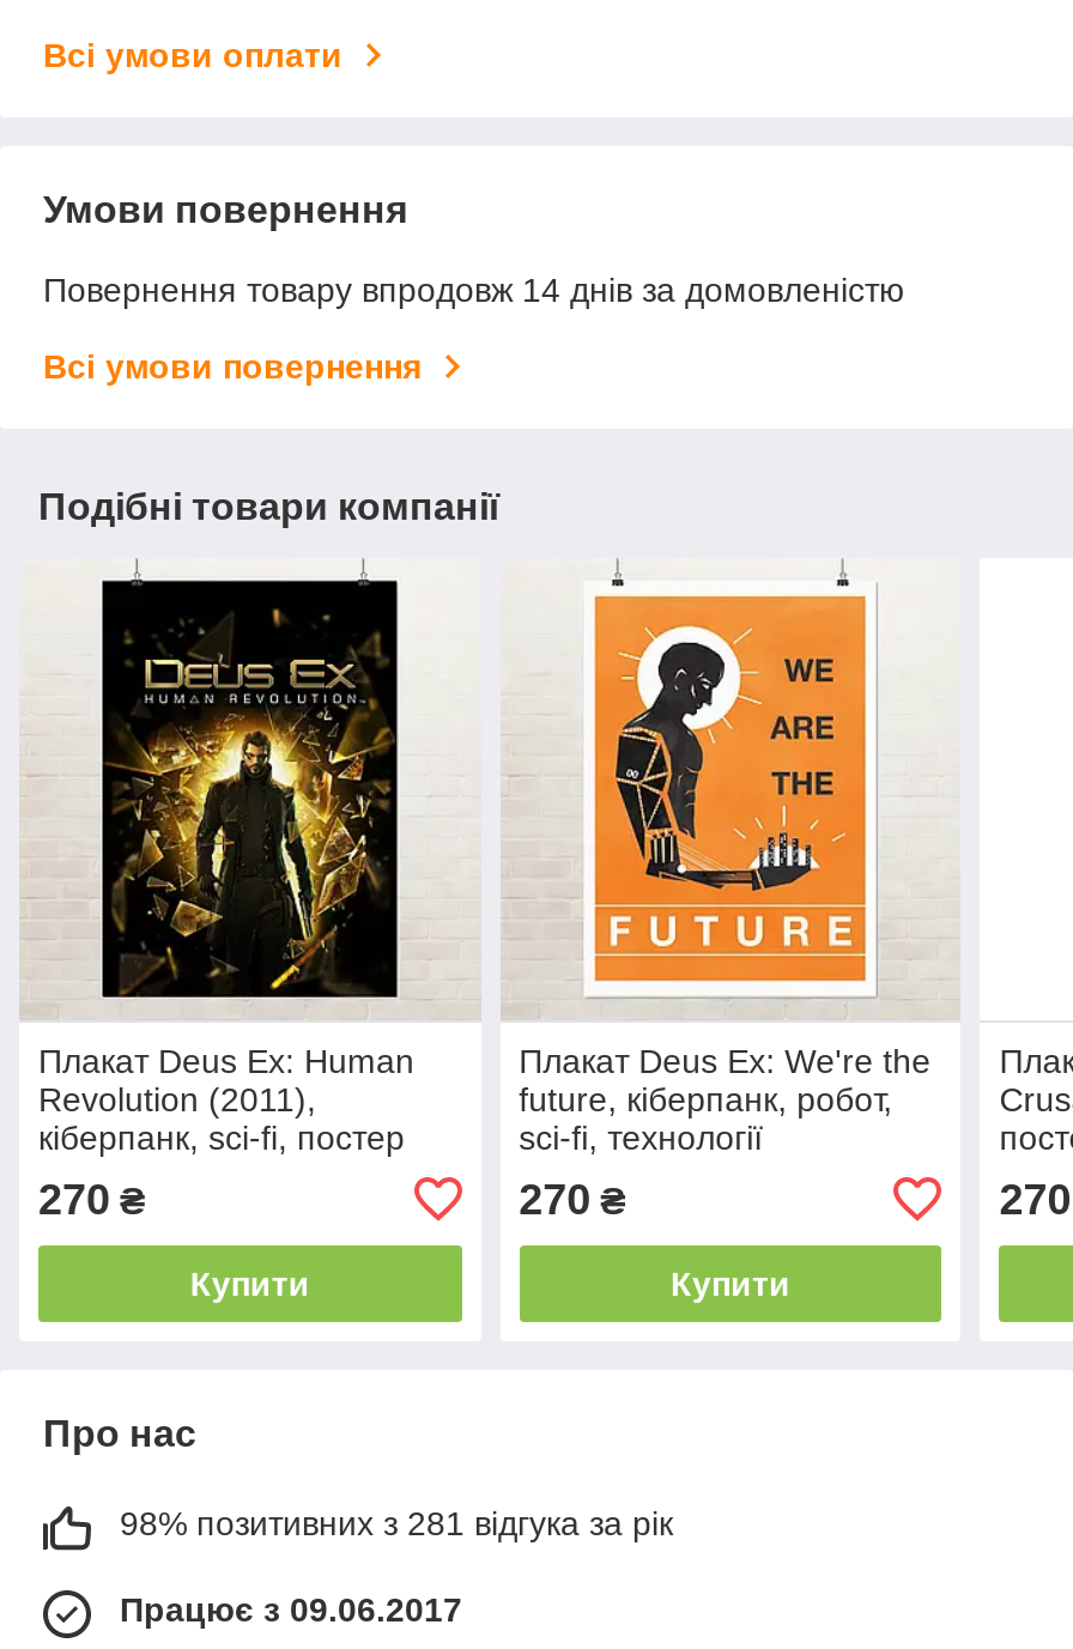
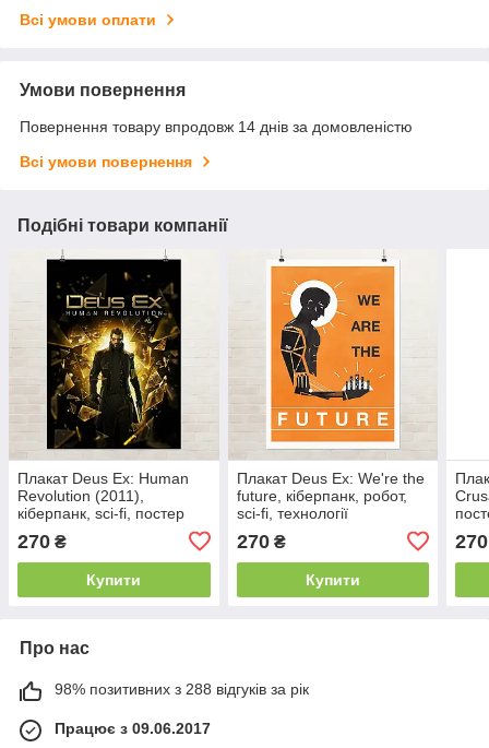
[120,1504,673,1542] 98% позитивних з 281 відгука за рік -> [55,680,309,698] 98% позитивних з 288 відгуків за рік

